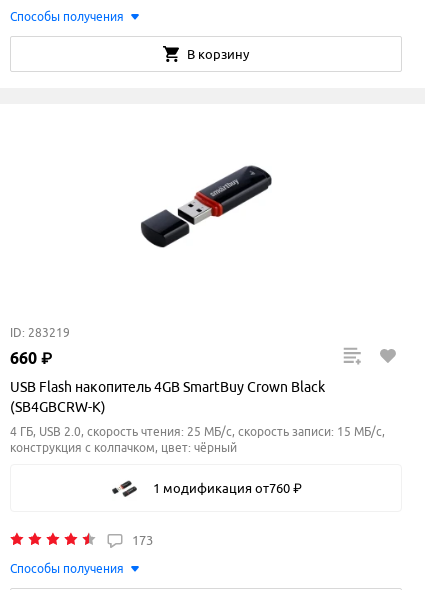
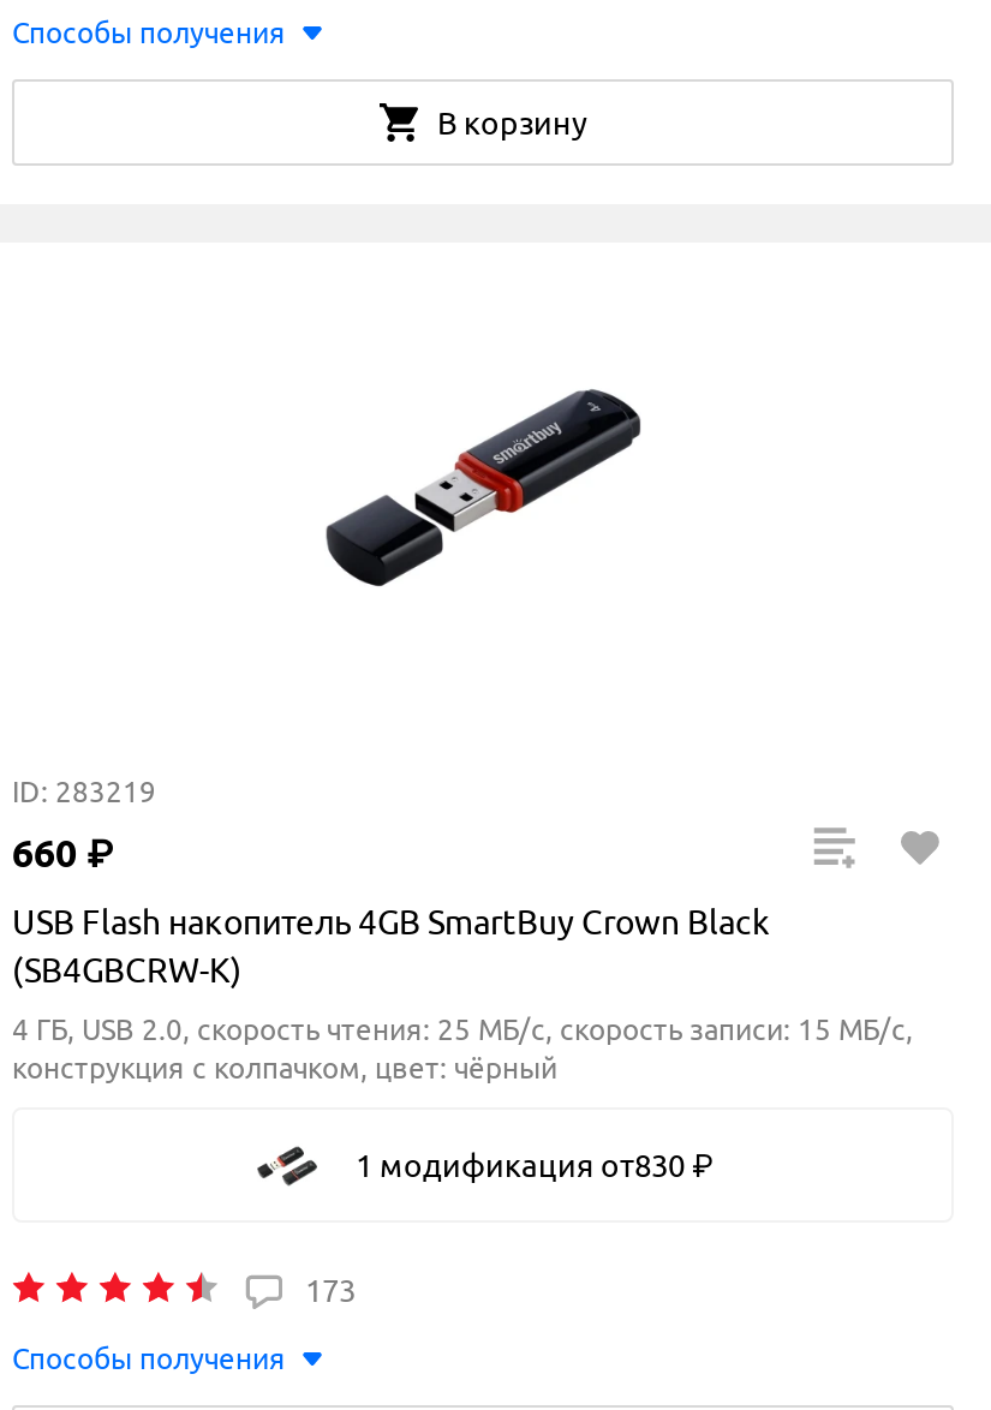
[153,481,302,495] 1 модификация от760 ₽ -> [356,1148,714,1182] 1 модификация от830 ₽

